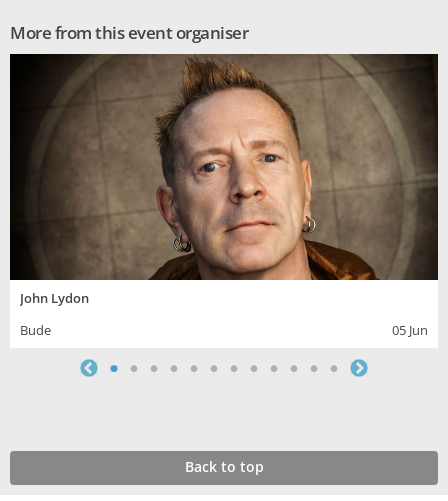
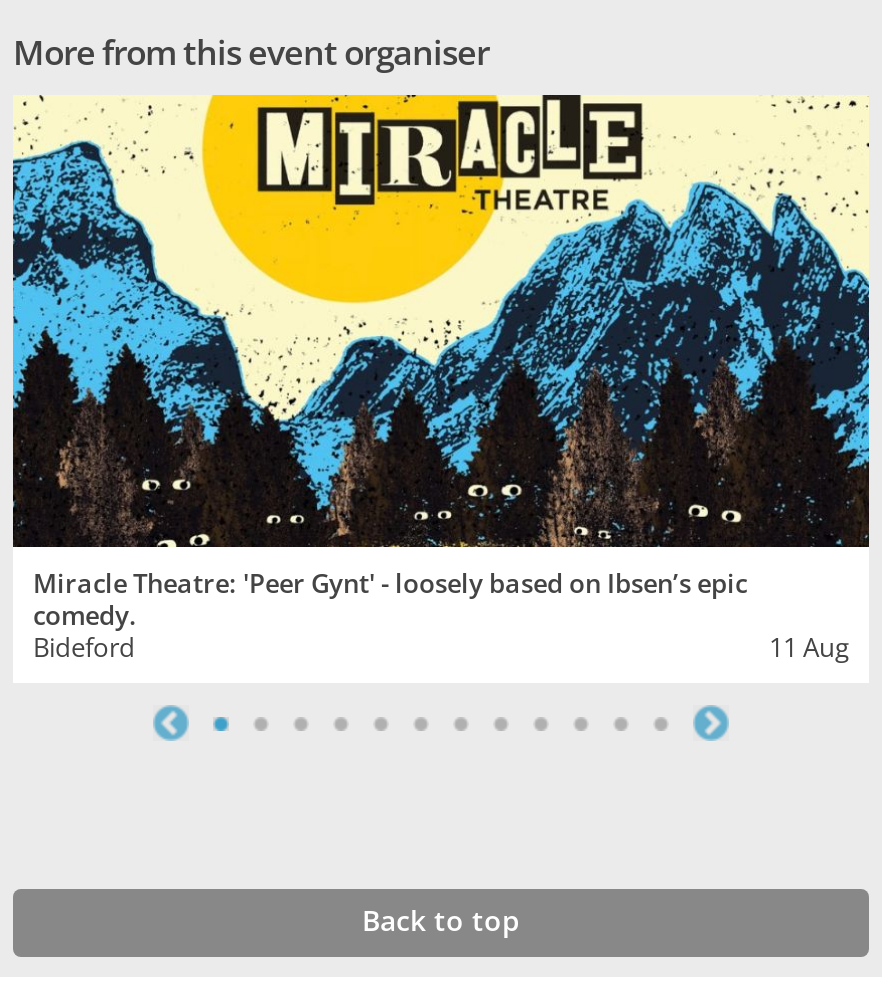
[9,53,439,339] [image] | John Lydon | Bude | 05 Jun -> [11,93,871,666] [image] | Miracle Theatre: 'Peer Gynt' - loosely based on Ibsen’s epic | comedy. | Bideford | 11 Aug

